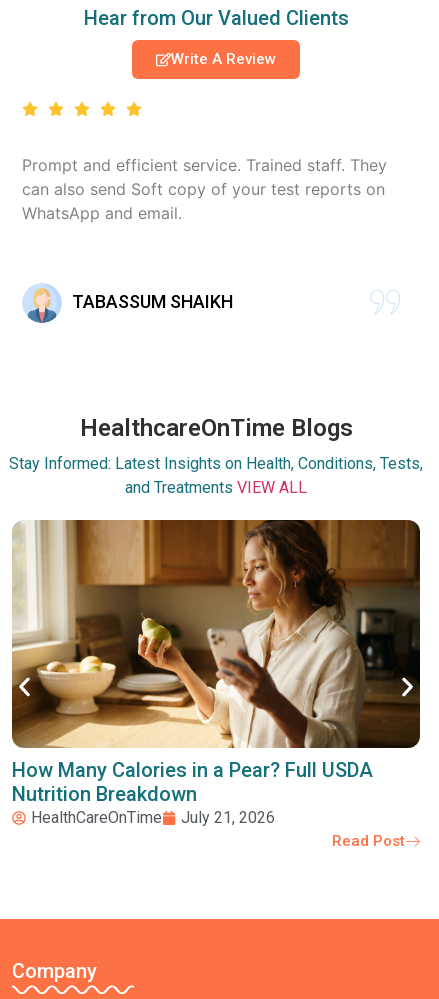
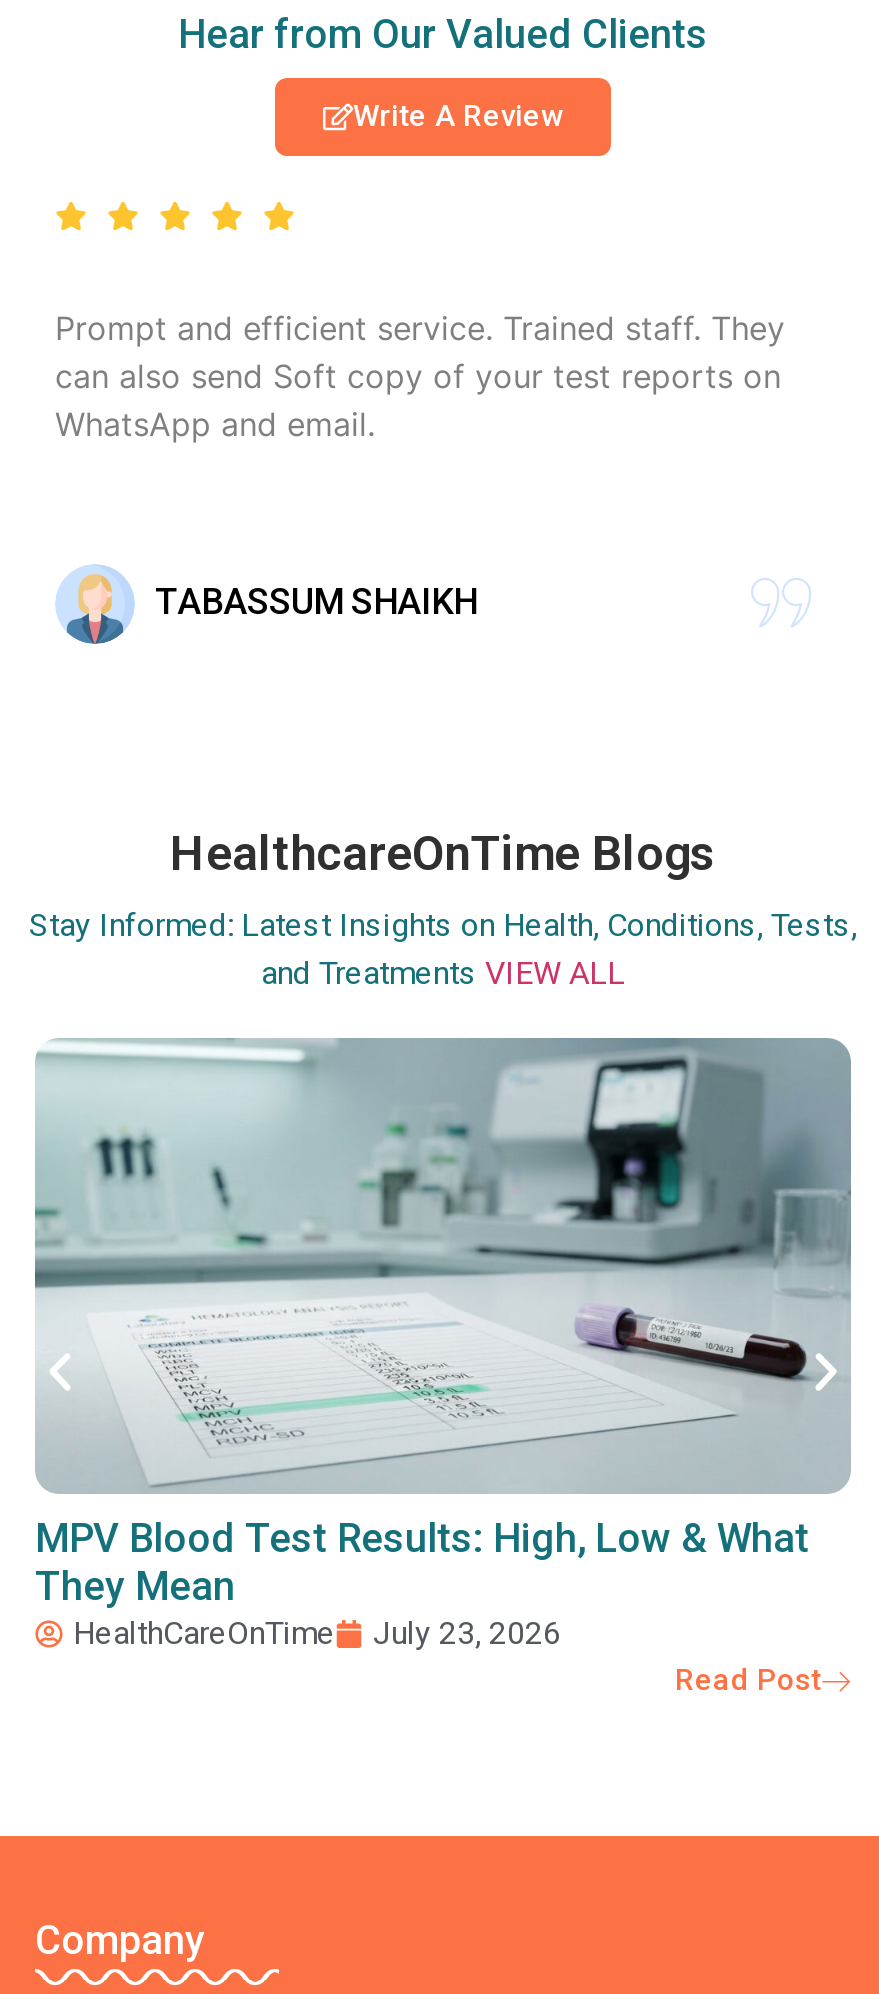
[11,519,421,806] [image] | How Many Calories in a Pear? Full USDA | Nutrition Breakdown -> [33,1036,853,1609] [image] | MPV Blood Test Results: High, Low & What | They Mean
[31,808,275,827] HealthCareOnTime July 21, 2026 -> [73,1613,561,1651] HealthCareOnTime July 23, 2026

